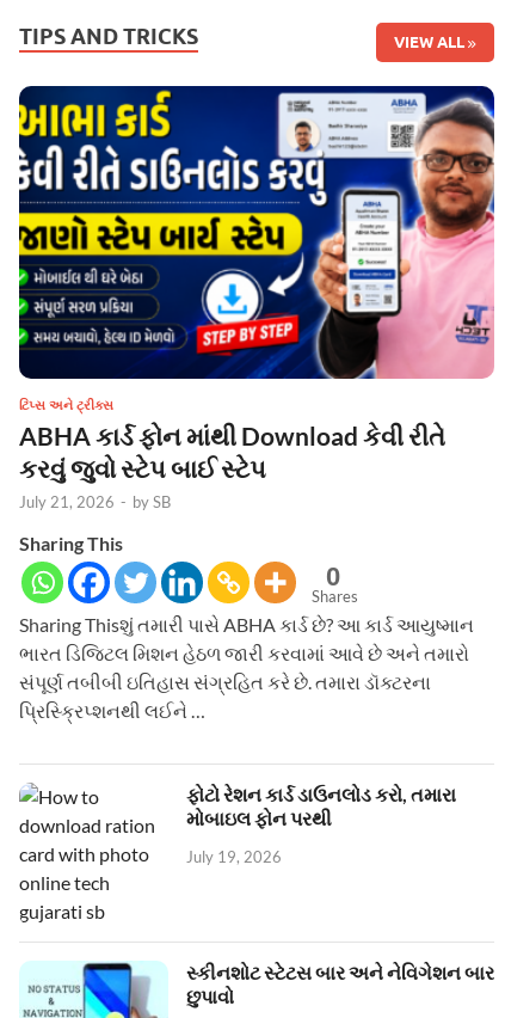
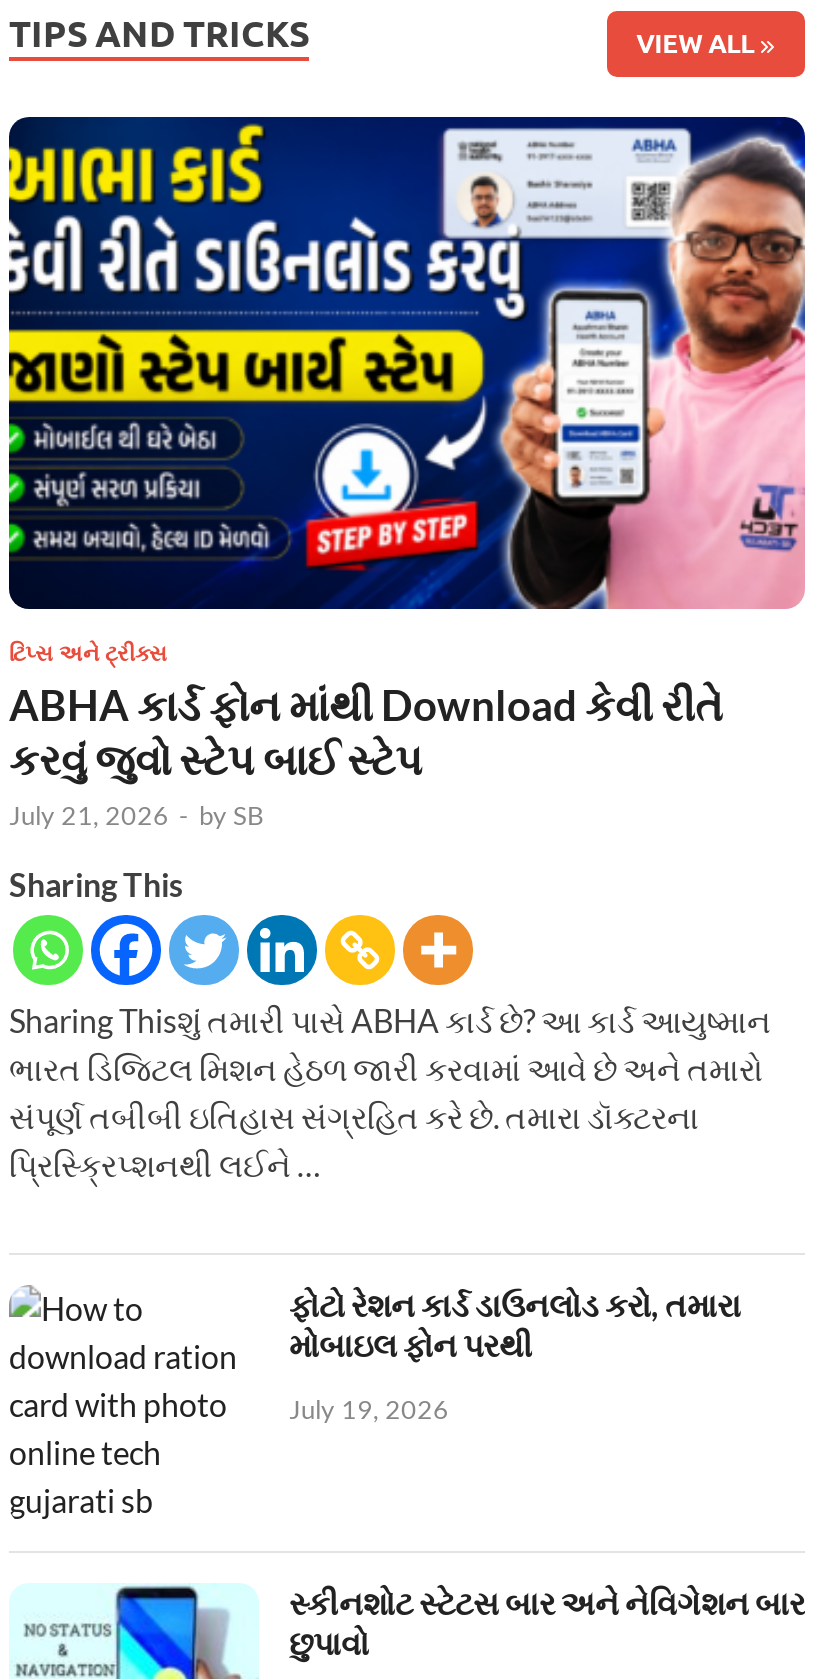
[312,562,358,606] 0 | Shares -> none

